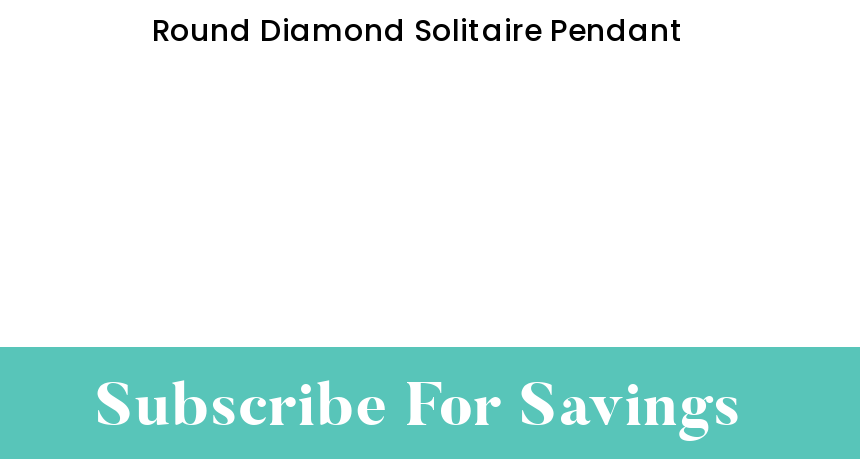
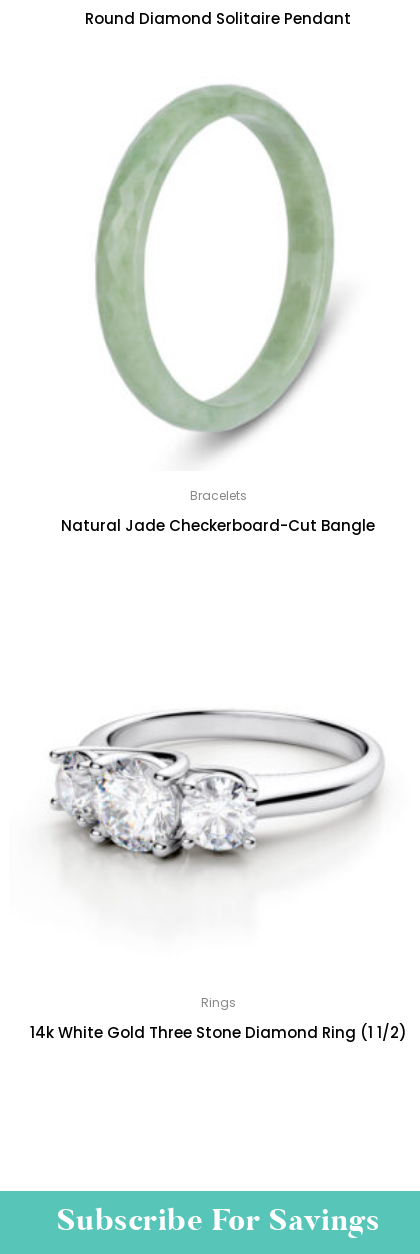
none -> [29,994,406,1043] Rings | 14k White Gold Three Stone Diamond Ring (1 1/2)
none -> [47,709,385,891] [image]
none -> [61,84,375,536] [image] | Bracelets | Natural Jade Checkerboard-Cut Bangle

